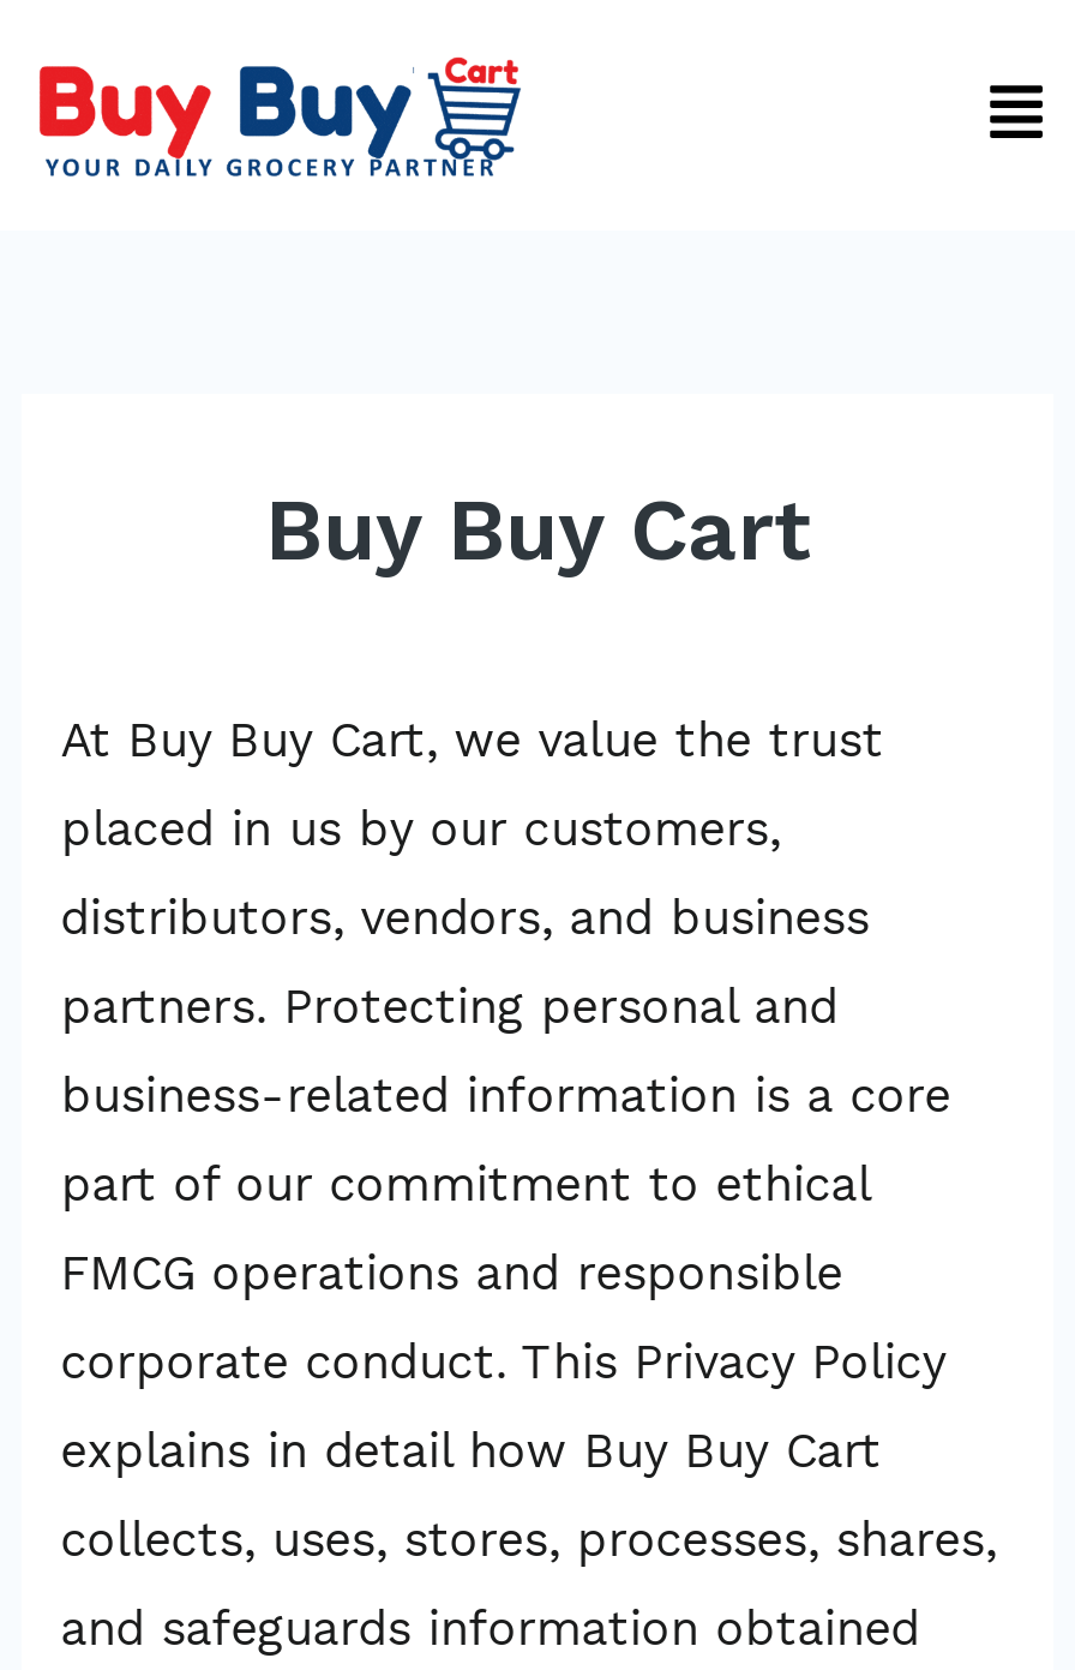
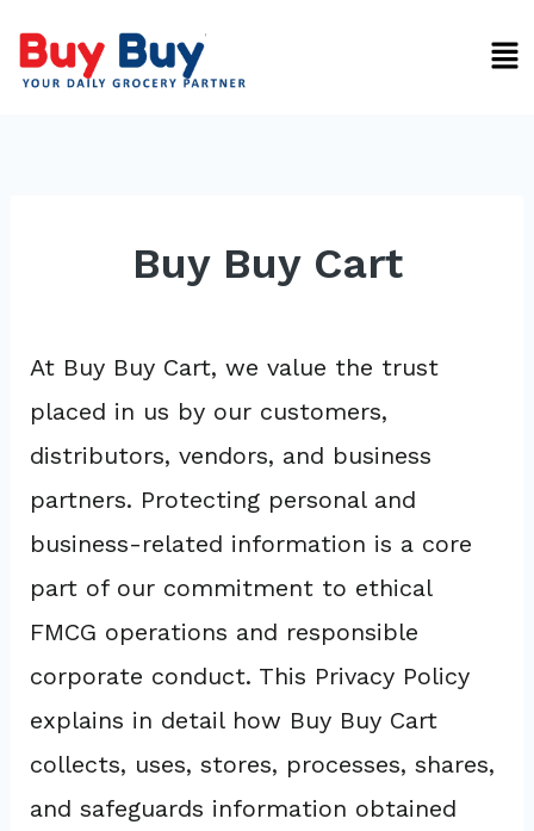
[425,55,523,161] [image] -> none

